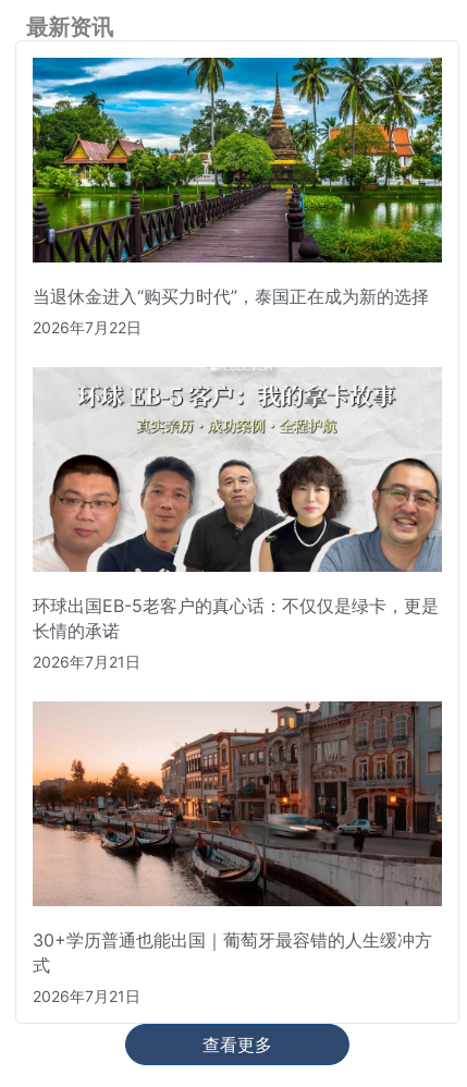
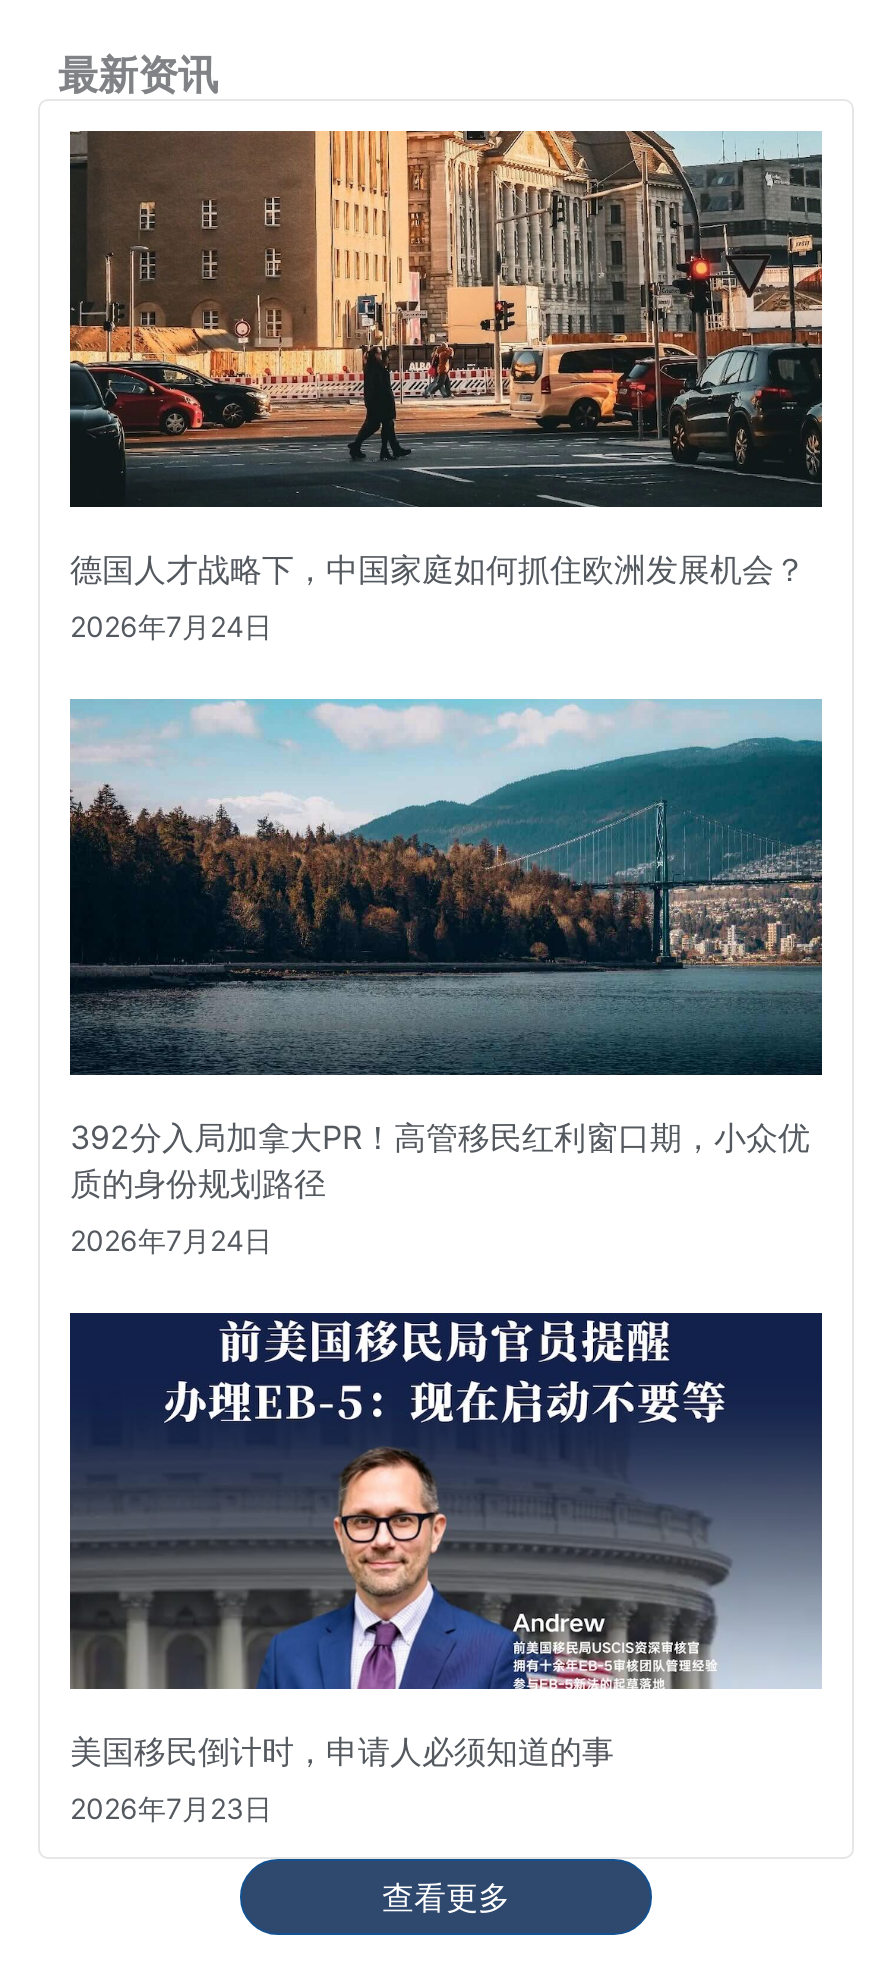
[32,57,443,307] [image] | 当退休金进入“购买力时代”，泰国正在成为新的选择 -> [68,129,824,588] [image] | 德国人才战略下，中国家庭如何抓住欧洲发展机会？
[33,318,142,336] 2026年7月22日 -> [70,608,272,642] 2026年7月24日
[33,368,442,641] [image] | 环球出国EB-5老客户的真心话：不仅仅是绿卡，更是 | 长情的承诺 -> [68,699,824,1202] [image] | 392分入局加拿大PR！高管移民红利窗口期，小众优 | 质的身份规划路径
[33,652,140,671] 2026年7月21日 -> [70,1222,272,1256] 2026年7月24日
[32,700,443,976] [image] | 30+学历普通也能出国｜葡萄牙最容错的人生缓冲方 | 式 -> [68,1311,824,1770] [image] | 美国移民倒计时，申请人必须知道的事
[33,986,140,1005] 2026年7月21日 -> [70,1790,272,1824] 2026年7月23日

